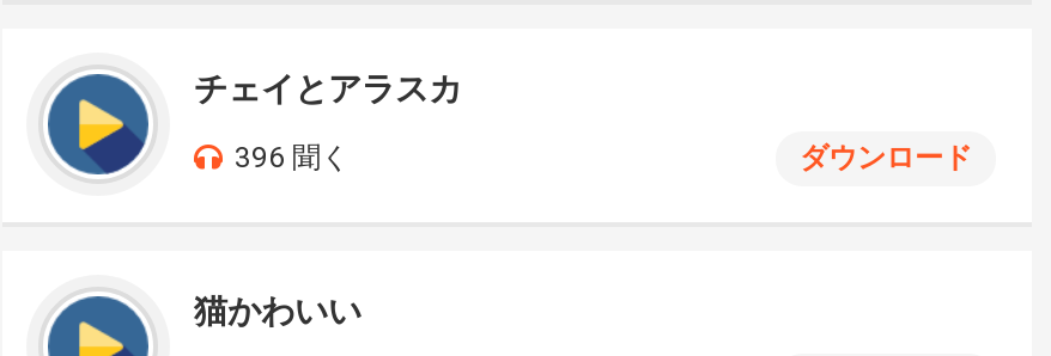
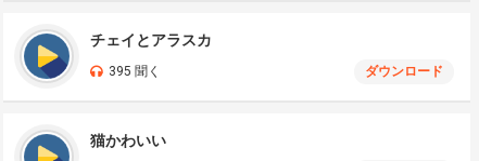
[235,141,350,174] 396 聞く -> [109,64,161,79] 395 聞く

